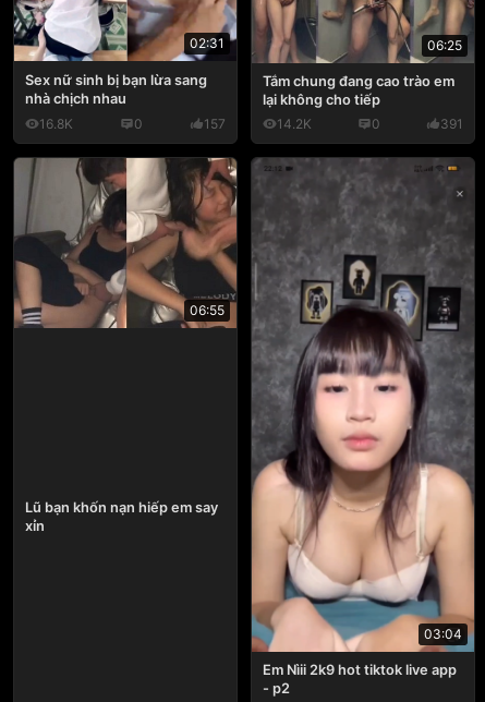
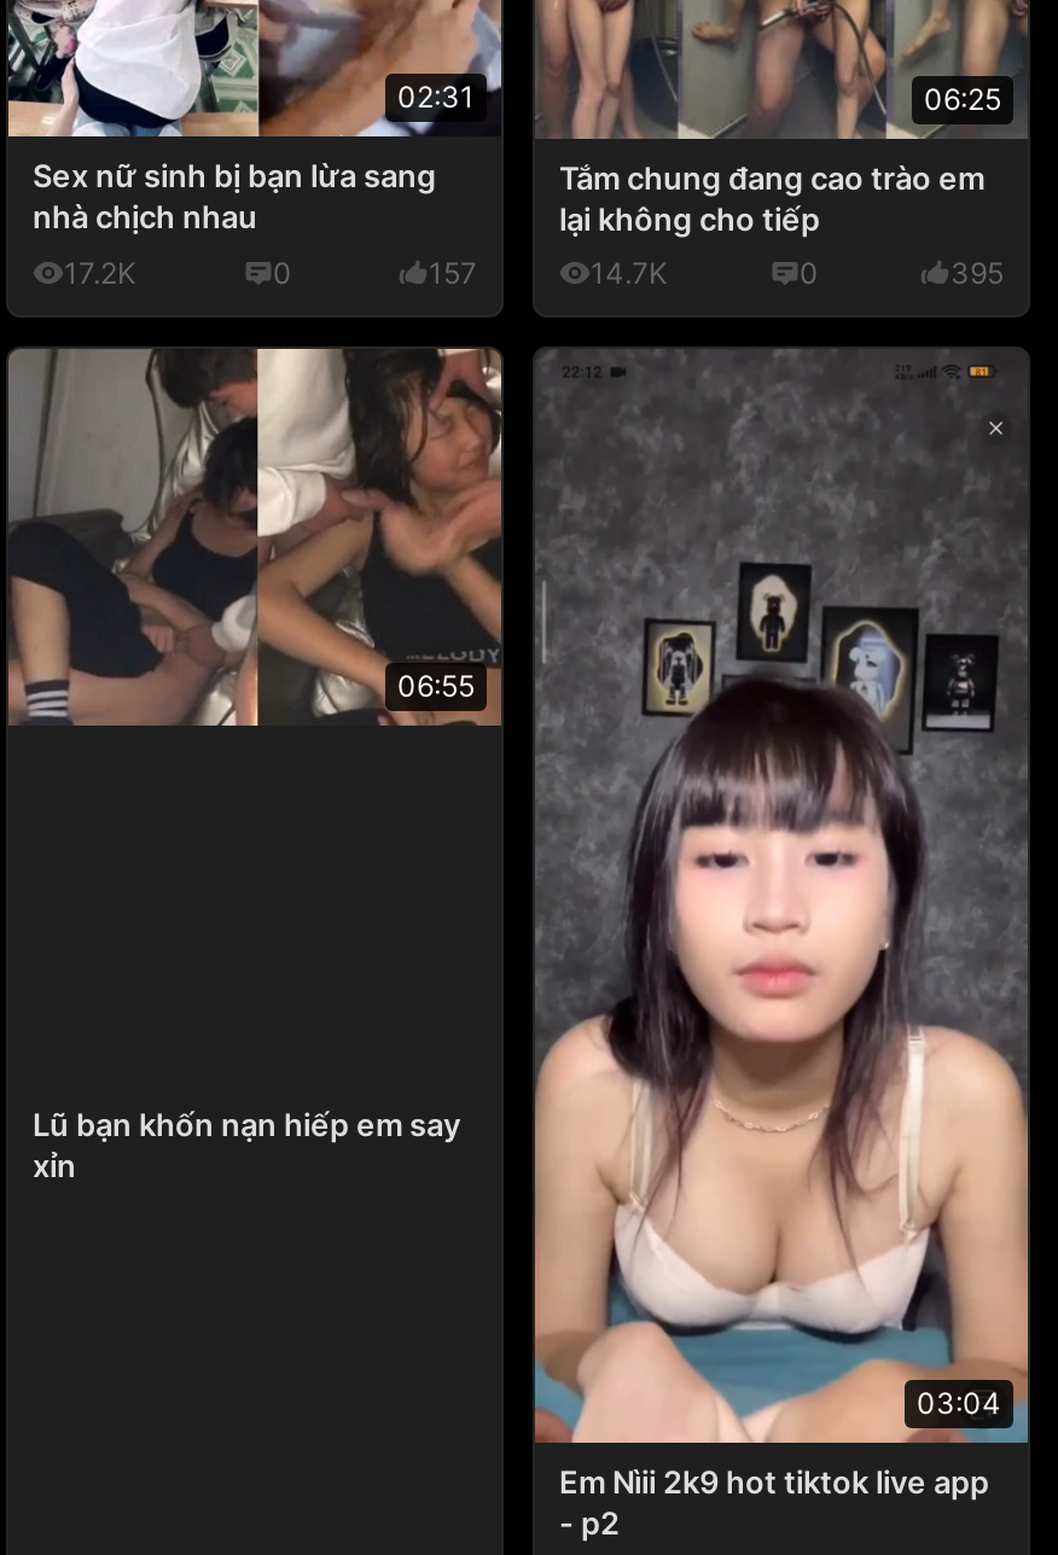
[39,116,73,132] 16.8K -> [64,256,136,292] 17.2K
[277,116,312,132] 14.2K -> [591,256,668,292] 14.7K
[440,116,463,132] 391 -> [951,256,1004,292] 395

